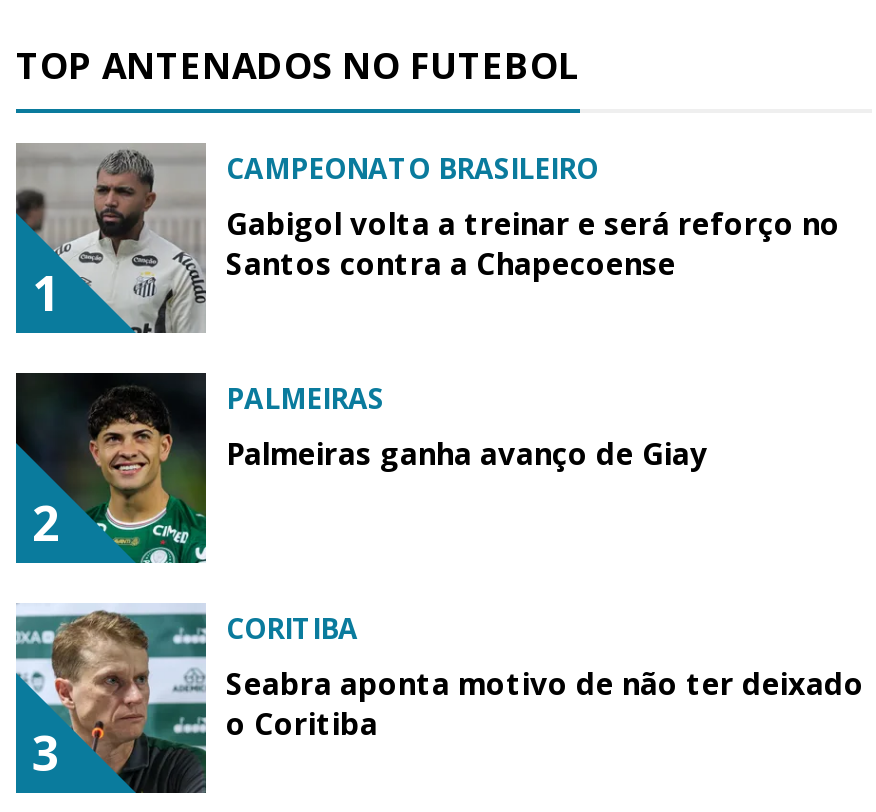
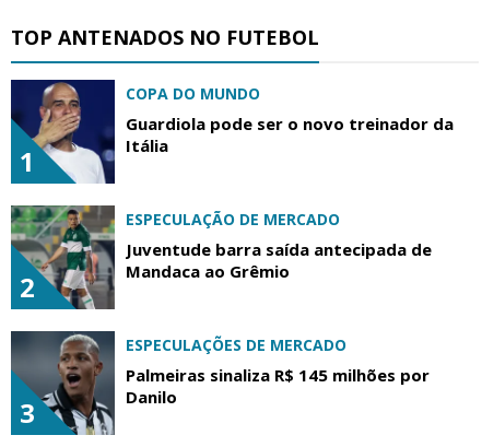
[14,142,840,336] [image] | CAMPEONATO BRASILEIRO | Gabigol volta a treinar e será reforço no | Santos contra a Chapecoense -> [10,79,454,185] [image] | COPA DO MUNDO | Guardiola pode ser o novo treinador da | Itália
[14,372,708,566] [image] | PALMEIRAS | Palmeiras ganha avanço de Giay -> [10,205,432,310] [image] | ESPECULAÇÃO DE MERCADO | Juventude barra saída antecipada de | Mandaca ao Grêmio
[16,602,864,796] [image] | CORITIBA | Seabra aponta motivo de não ter deixado | o Coritiba -> [10,330,430,436] [image] | ESPECULAÇÕES DE MERCADO | Palmeiras sinaliza R$ 145 milhões por | Danilo

